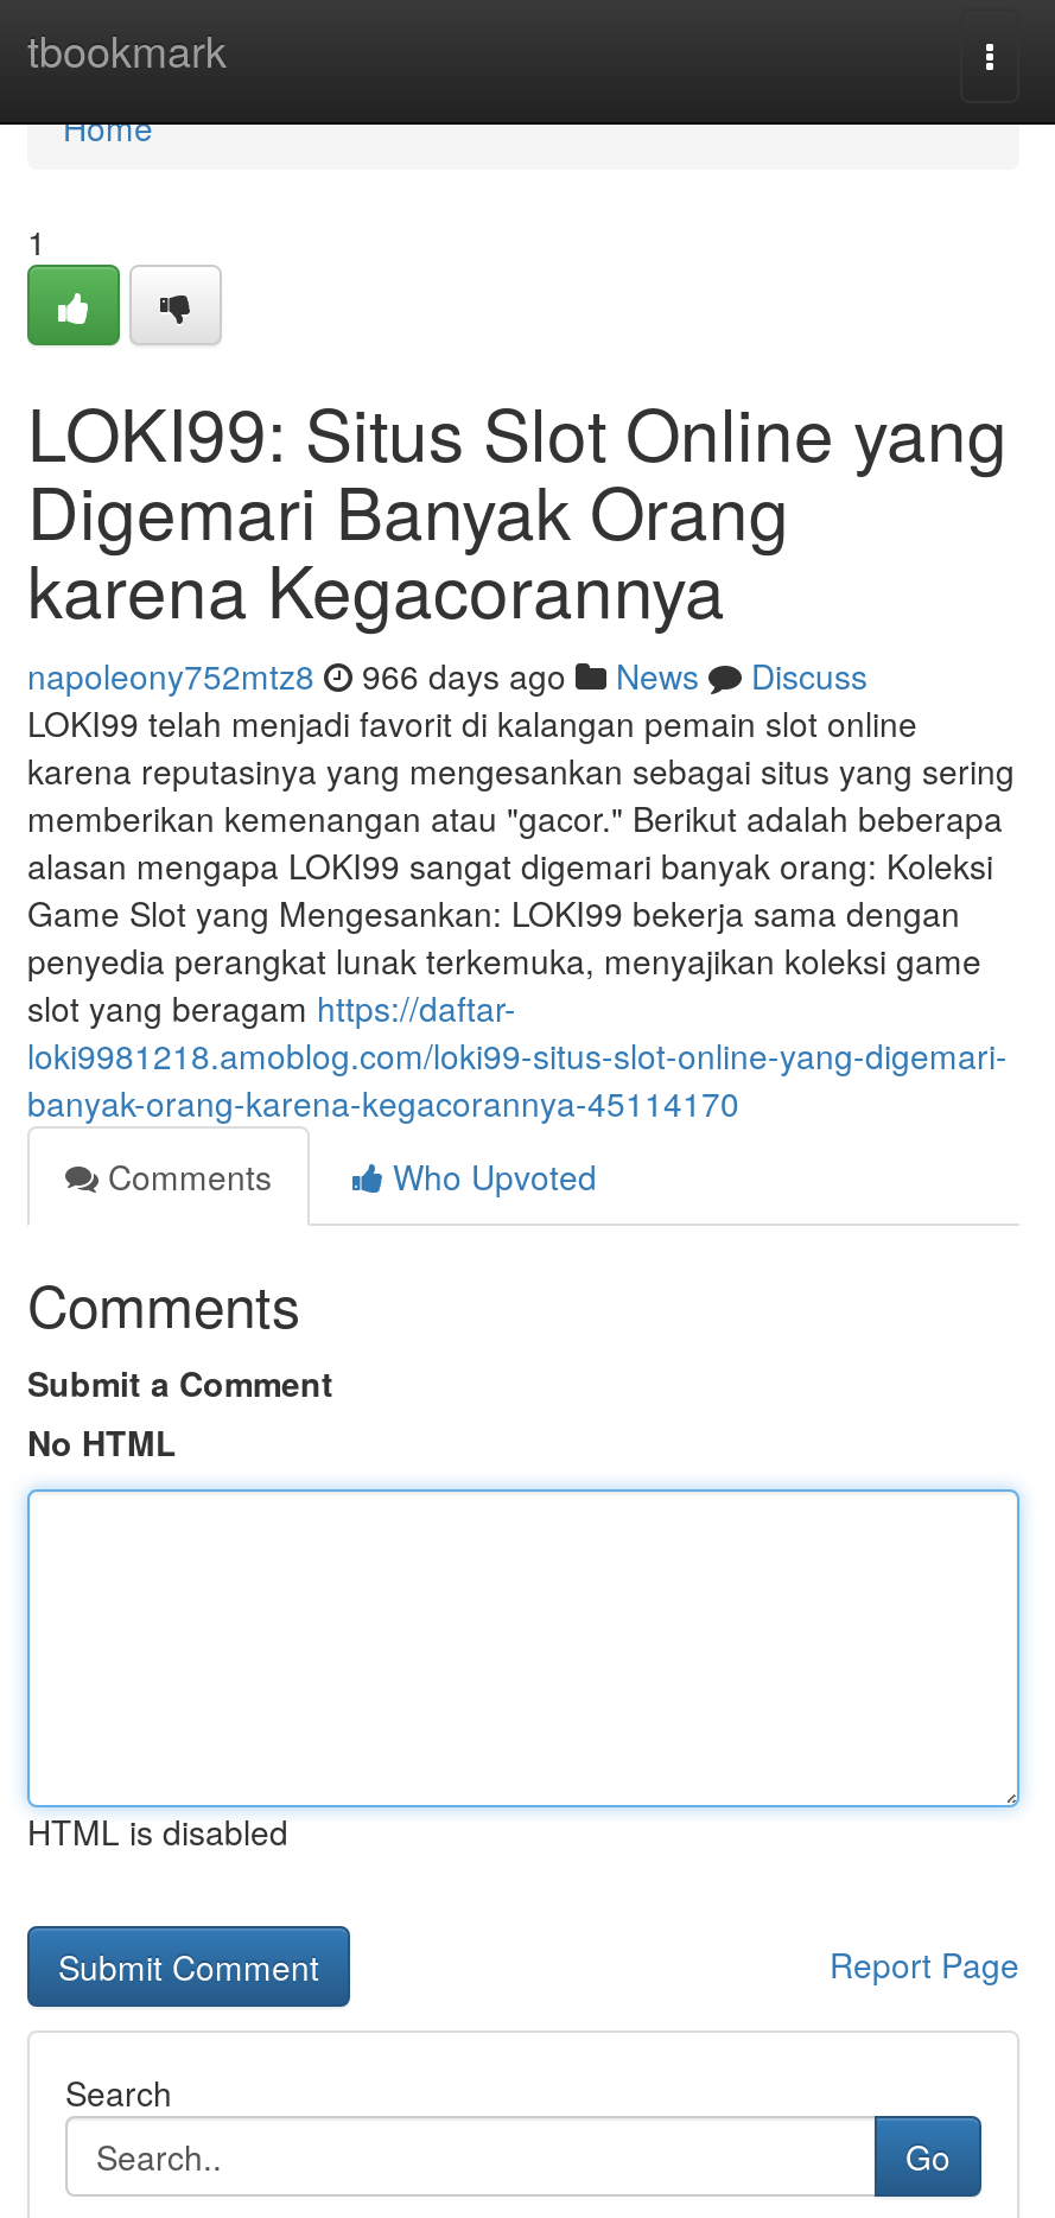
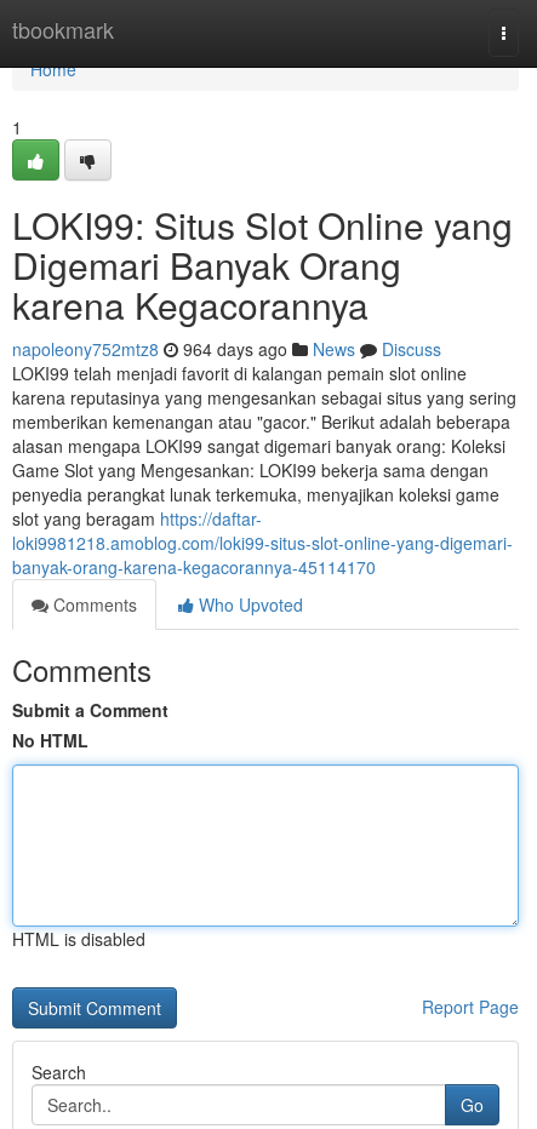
[27,652,867,699] napoleony752mtz8 966 days ago News Discuss -> [12,337,441,361] napoleony752mtz8 964 days ago News Discuss

